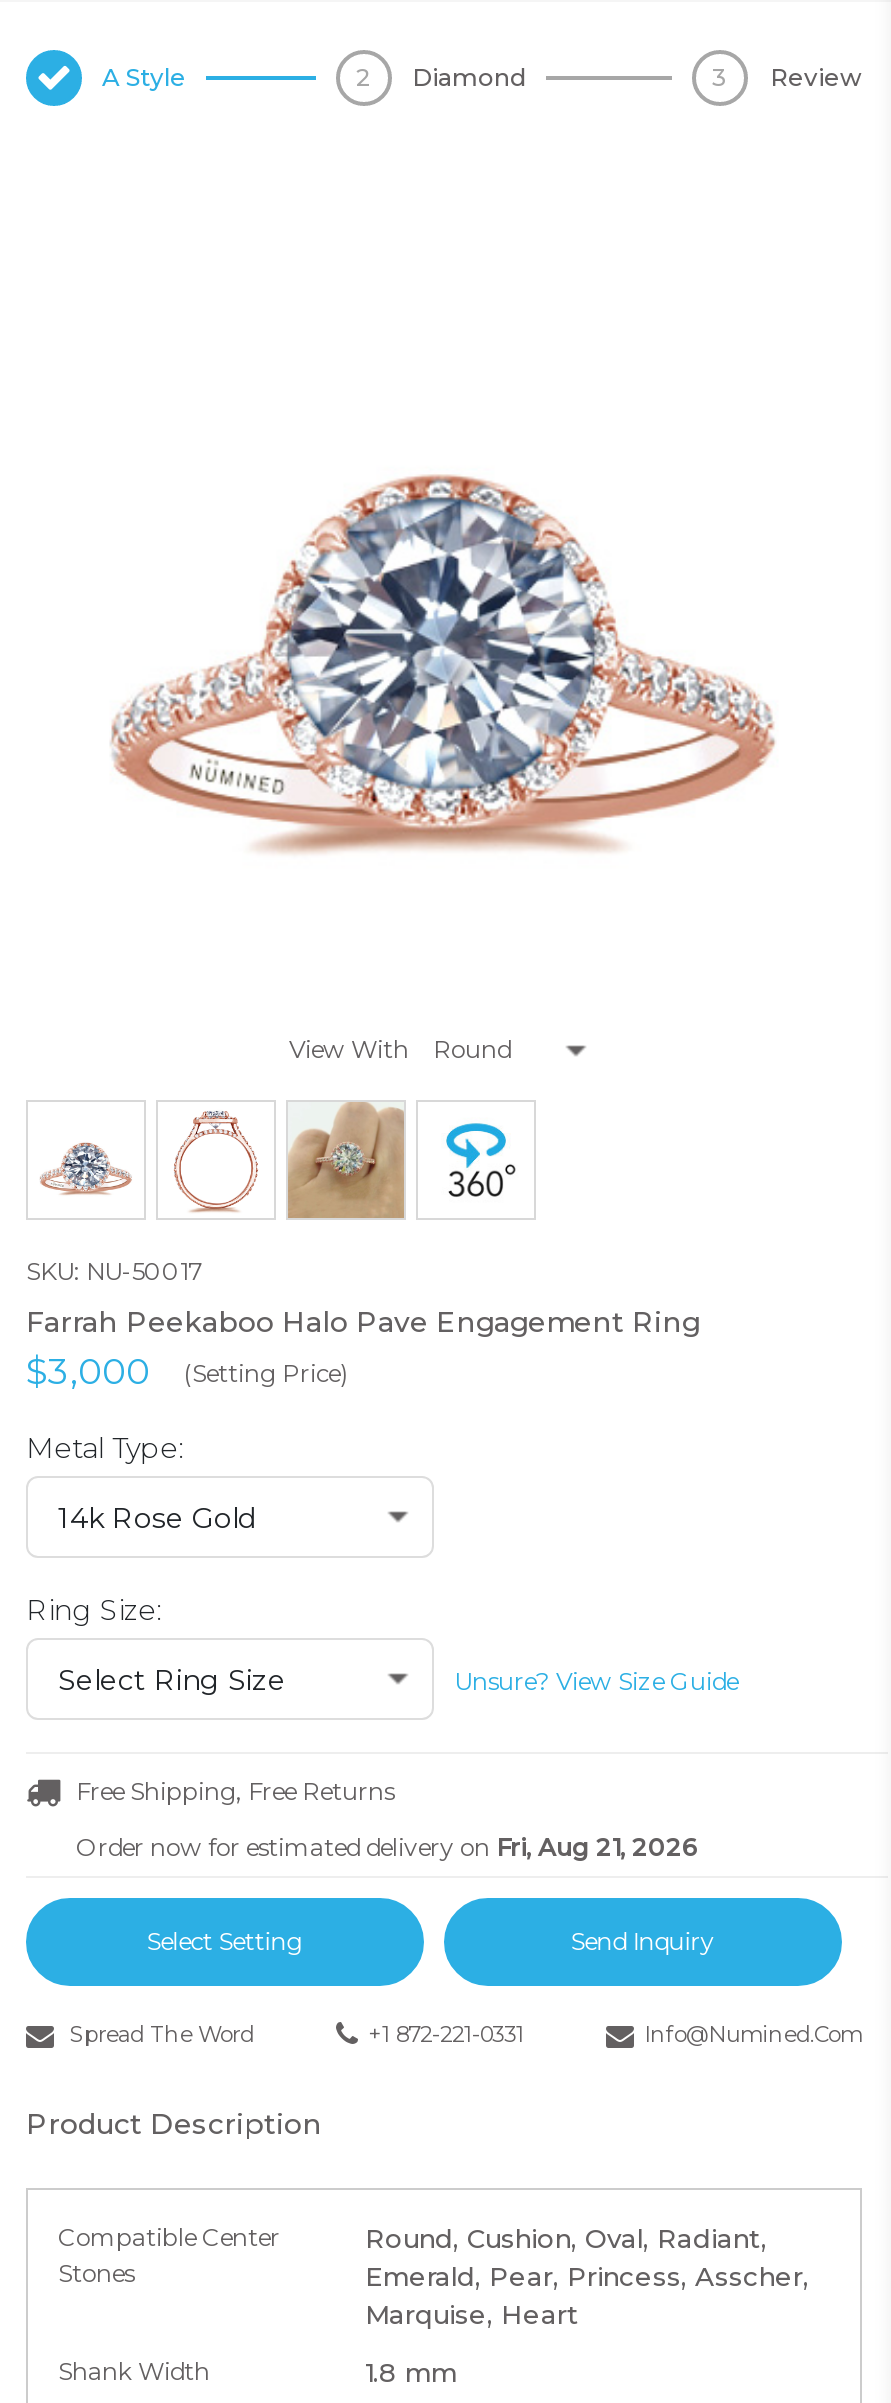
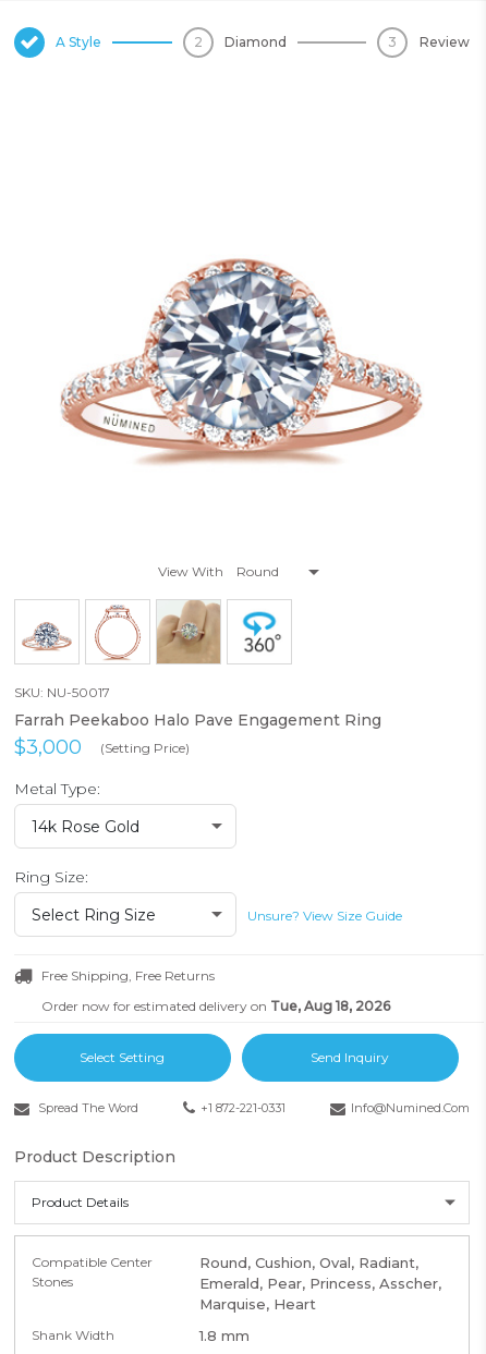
[76,1833,696,1863] Order now for estimated delivery on Fri, Aug 21, 2026 -> [41,998,390,1014] Order now for estimated delivery on Tue, Aug 18, 2026
none -> [32,1194,129,1211] Product Details

